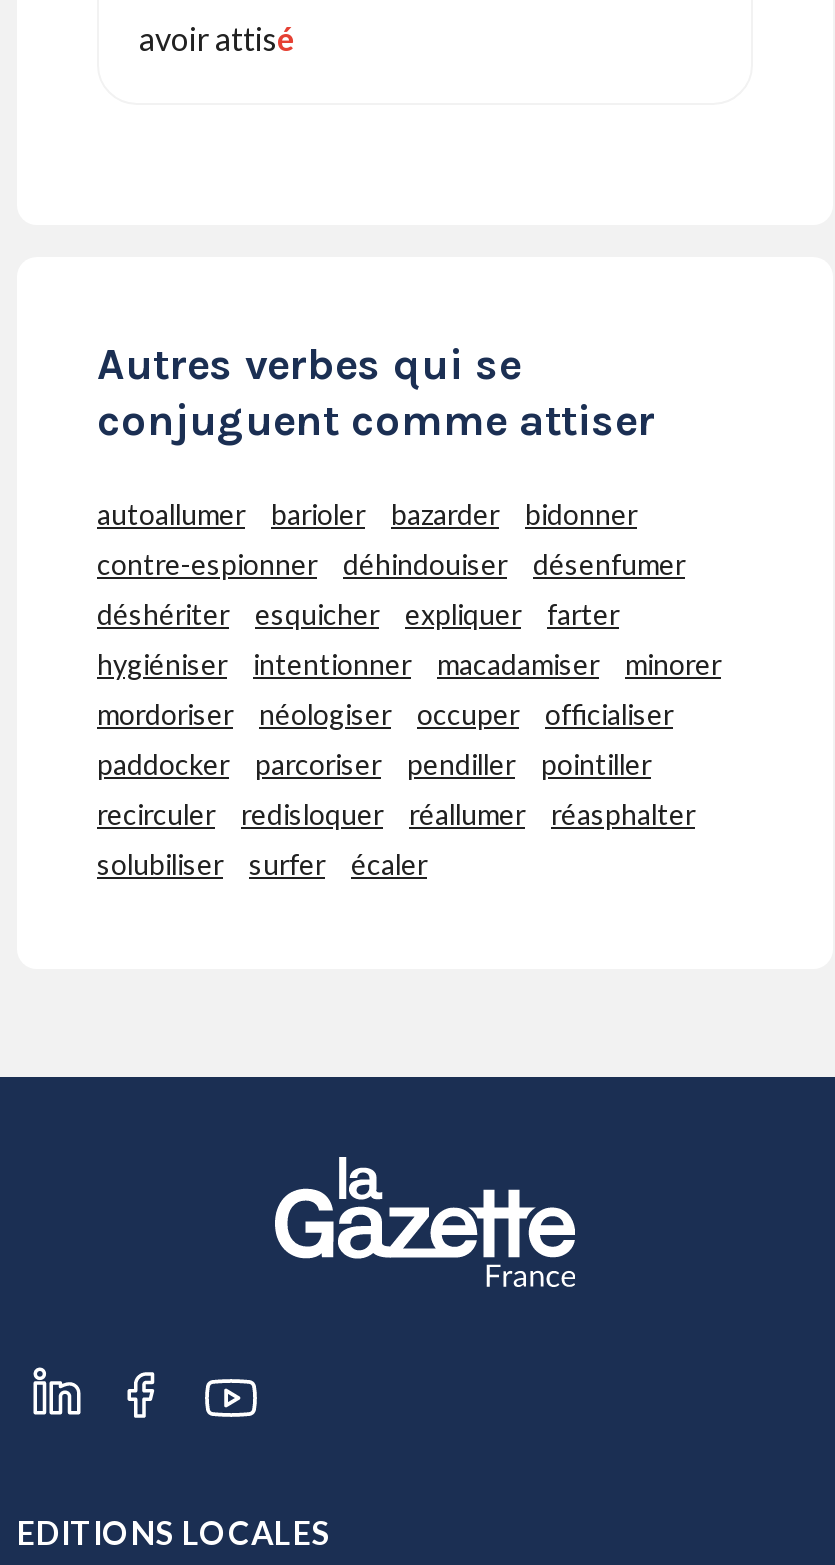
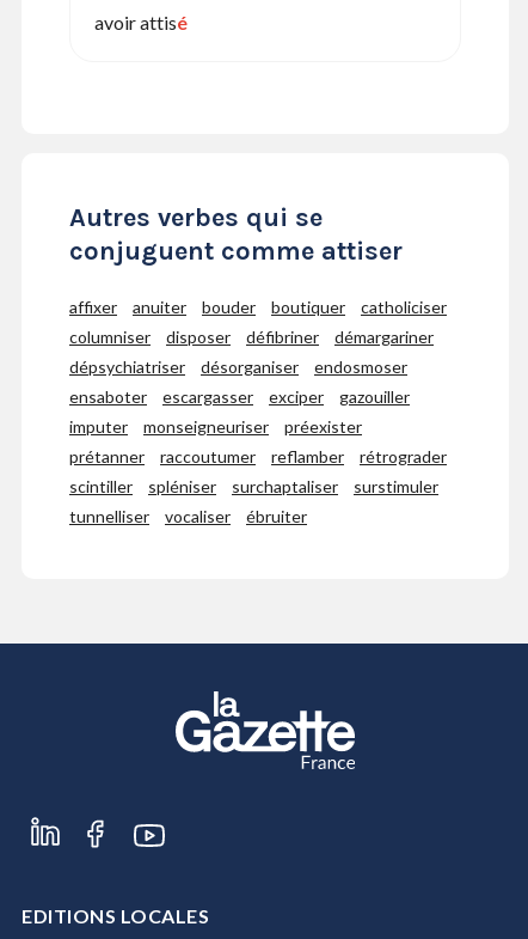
[97,497,637,531] autoallumer | barioler | bazarder | bidonner -> [69,297,447,317] affixer | anuiter | bouder | boutiquer | catholiciser
[97,547,685,581] contre-espionner | déhindouiser | désenfumer -> [69,327,434,347] columniser | disposer | défibriner | démargariner
[97,597,619,631] déshériter | esquicher | expliquer | farter -> [69,356,407,377] dépsychiatriser | désorganiser | endosmoser
[97,647,721,681] hygiéniser | intentionner | macadamiser | minorer -> [69,386,410,407] ensaboter | escargasser | exciper | gazouiller
[97,697,673,731] mordoriser | néologiser | occuper | officialiser -> [69,416,362,437] imputer | monseigneuriser | préexister
[97,747,651,781] paddocker | parcoriser | pendiller | pointiller -> [69,446,447,467] prétanner | raccoutumer | reflamber | rétrograder
[97,797,695,831] recirculer | redisloquer | réallumer | réasphalter -> [69,476,438,496] scintiller | spléniser | surchaptaliser | surstimuler
[97,847,427,881] solubiliser | surfer | écaler -> [69,506,307,526] tunnelliser | vocaliser | ébruiter

